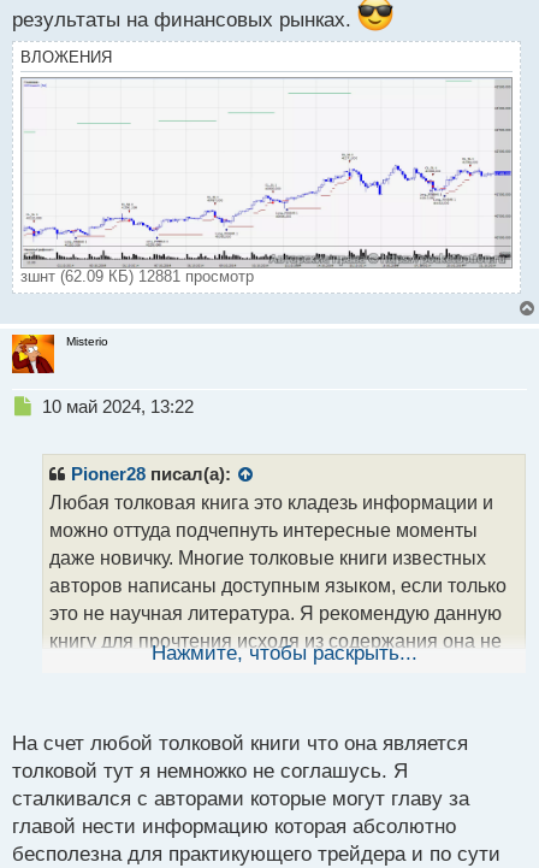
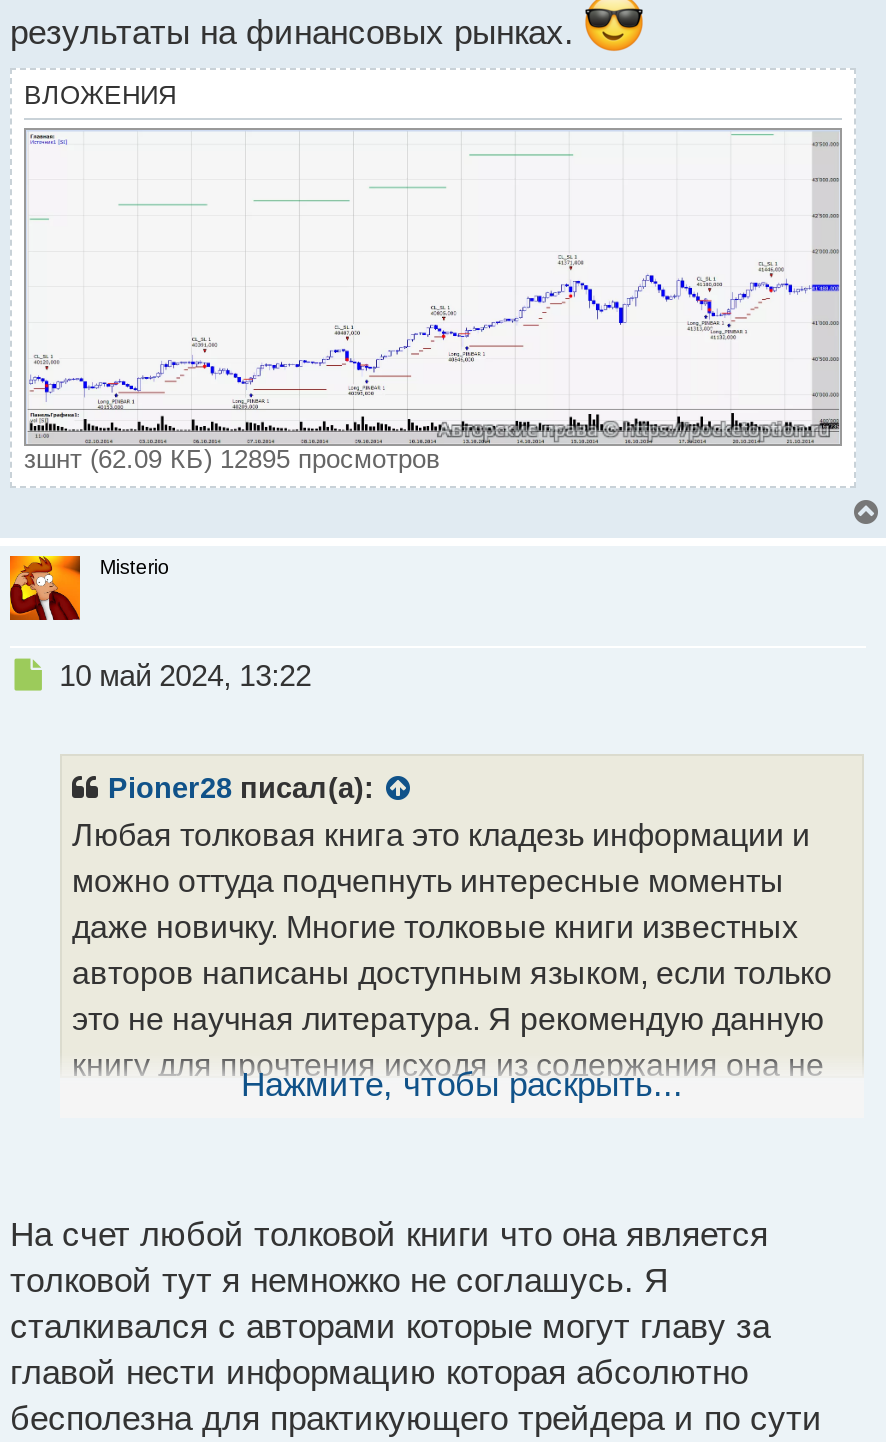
[20,267,254,285] зшнт (62.09 КБ) 12881 просмотр -> [24,444,440,474] зшнт (62.09 КБ) 12895 просмотров

